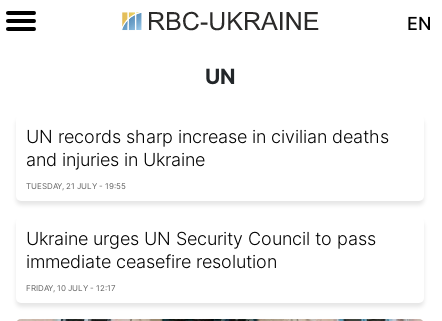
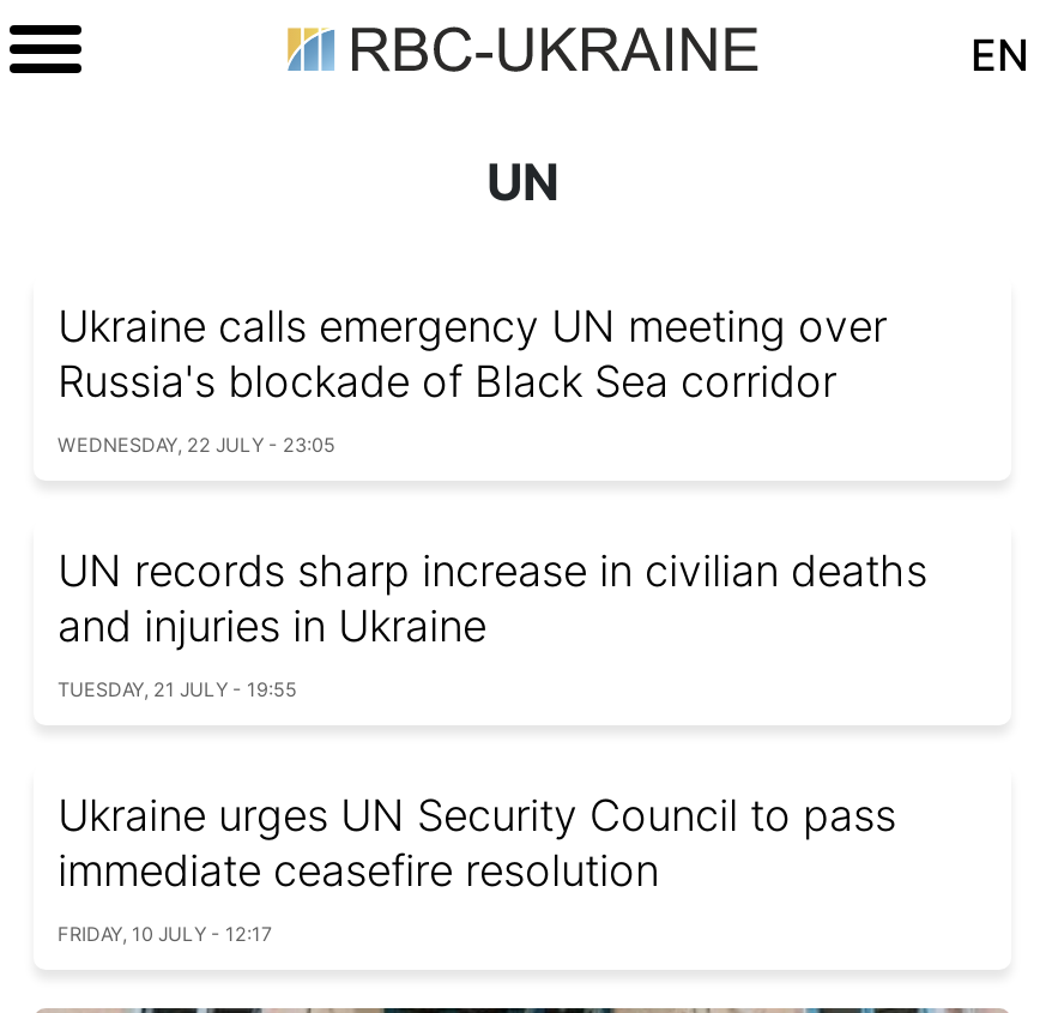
none -> [58,301,887,457] Ukraine calls emergency UN meeting over | Russia's blockade of Black Sea corridor | WEDNESDAY, 22 JULY - 23:05

